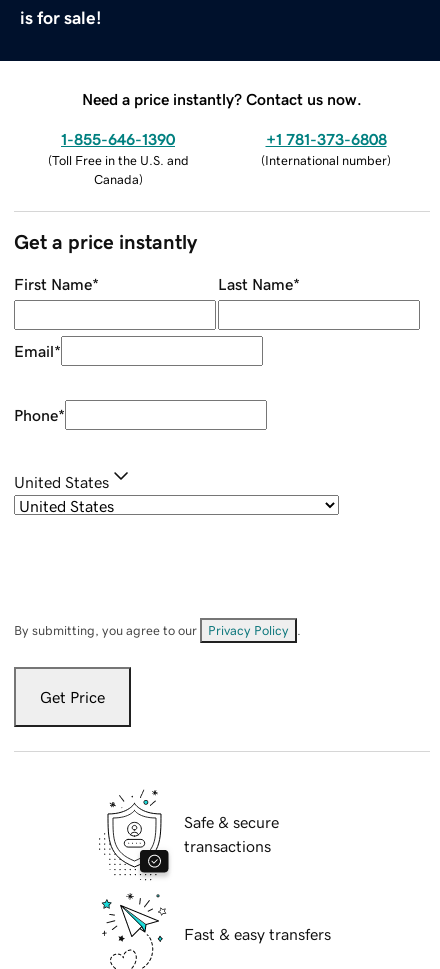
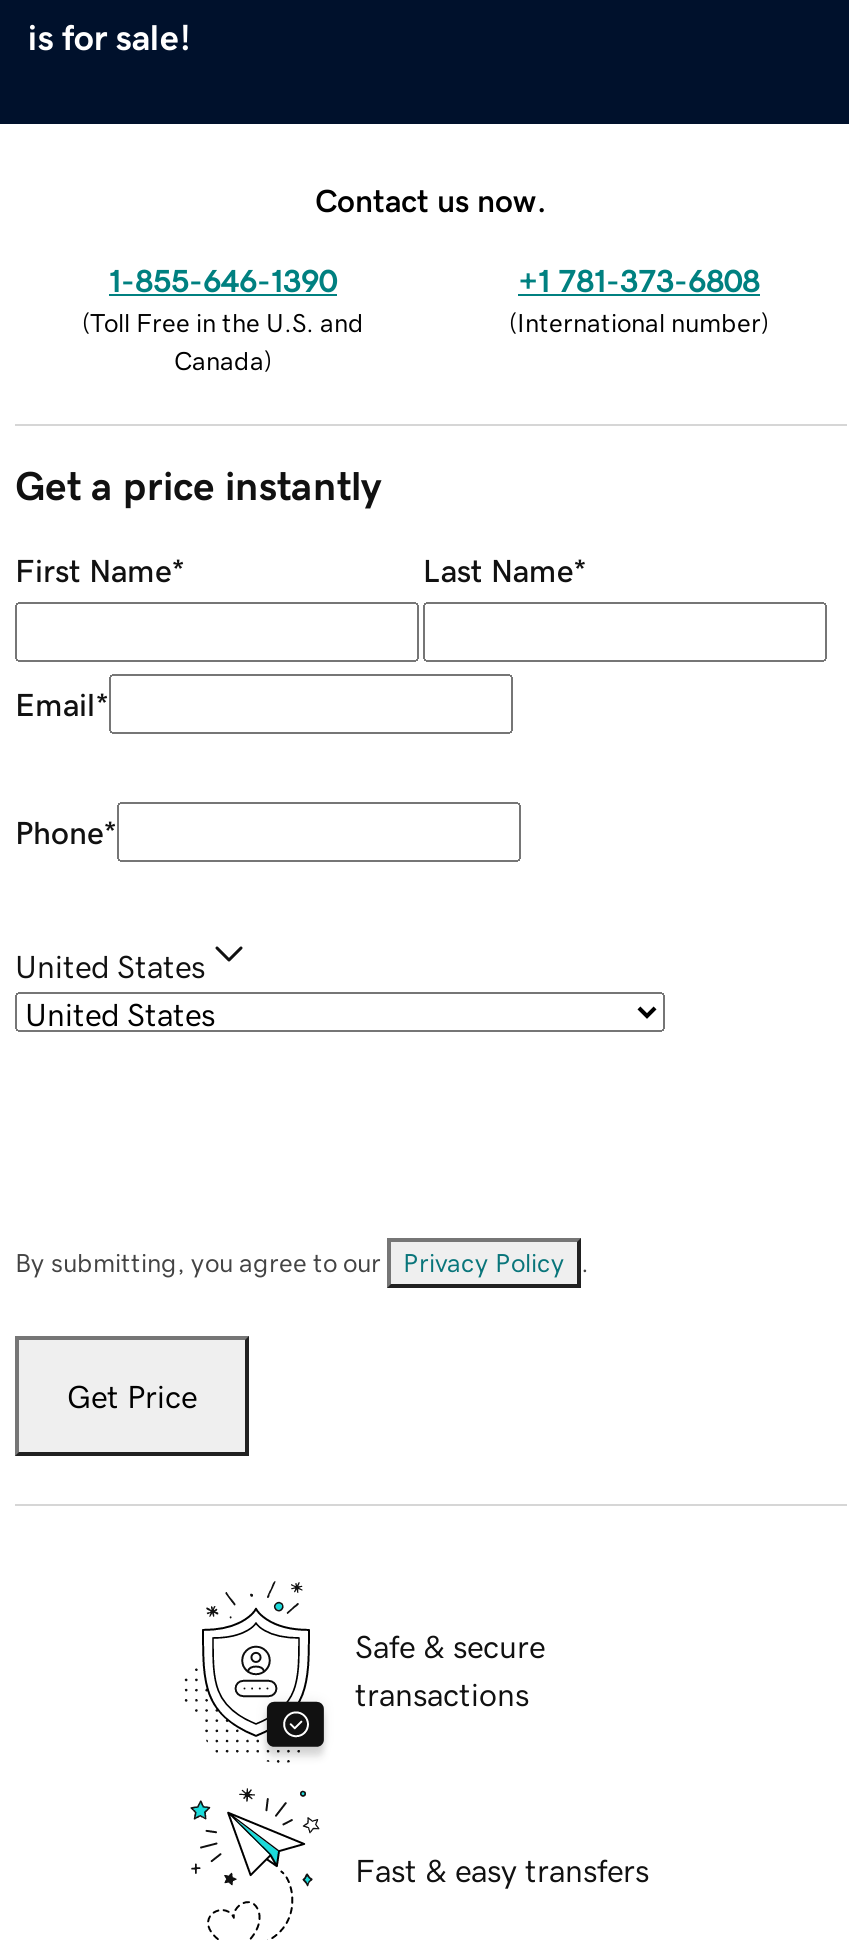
[82,91,362,107] Need a price instantly? Contact us now. -> [315,183,547,215] Contact us now.

